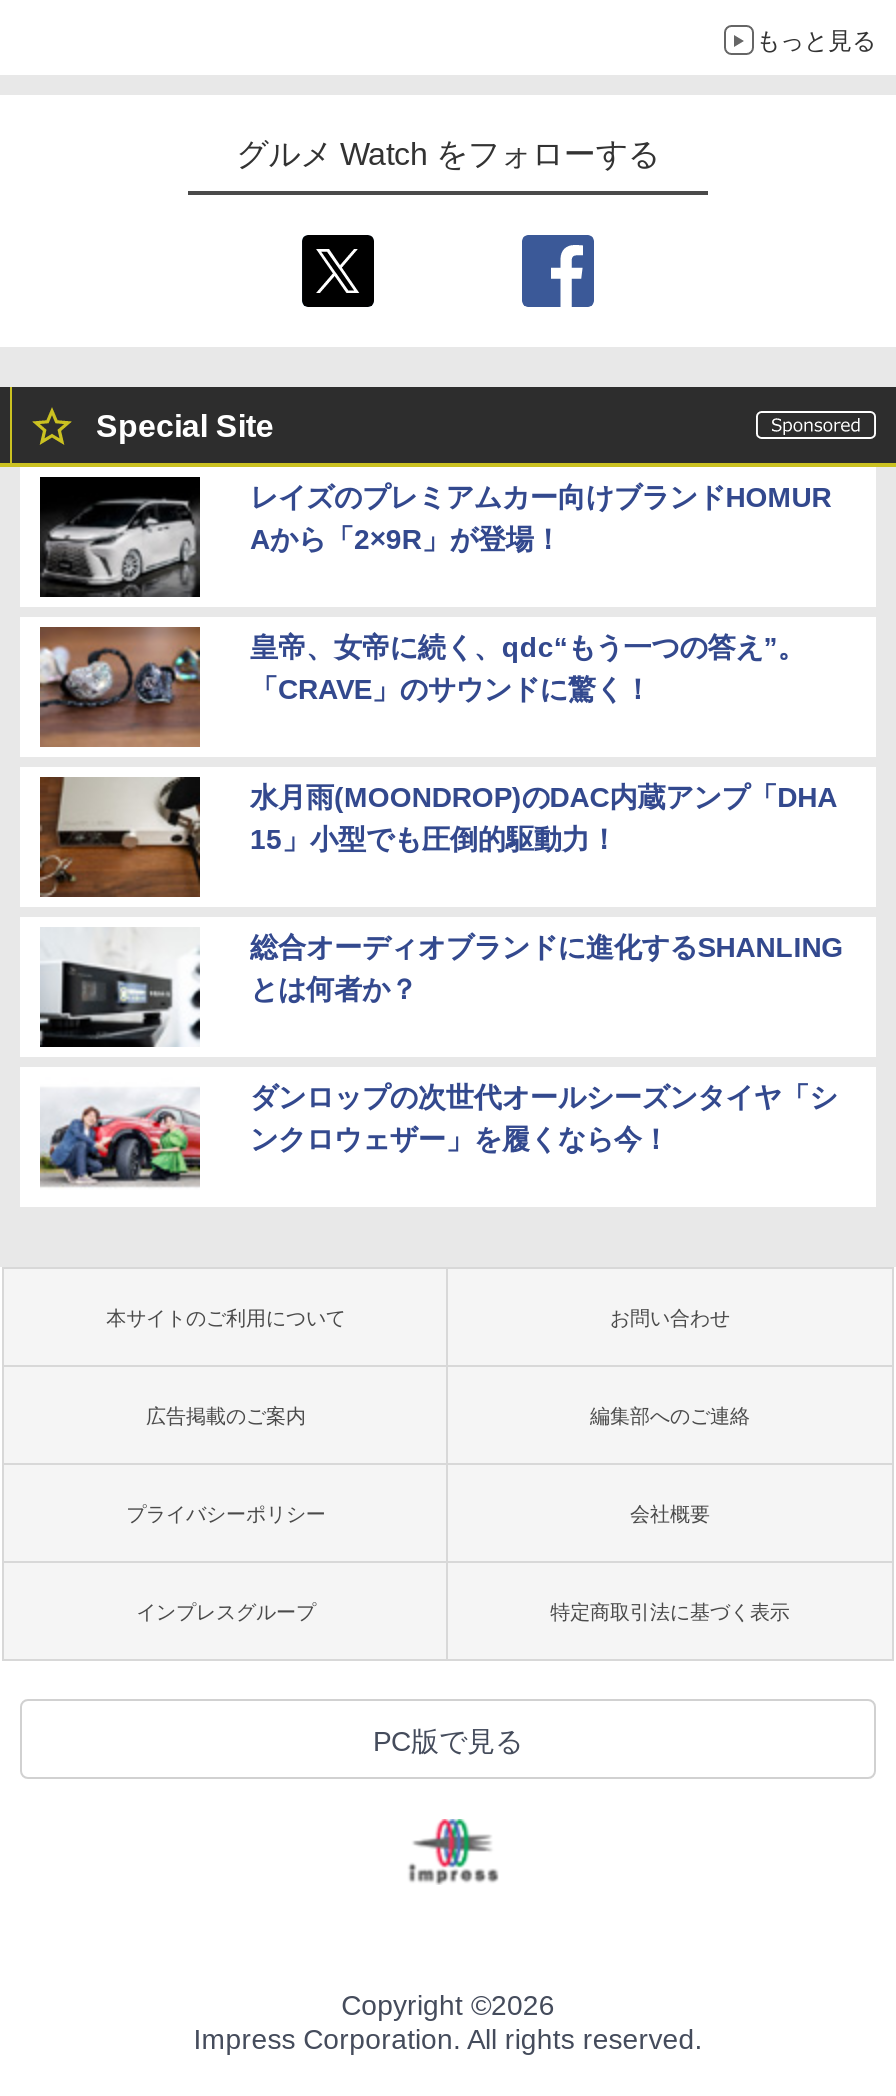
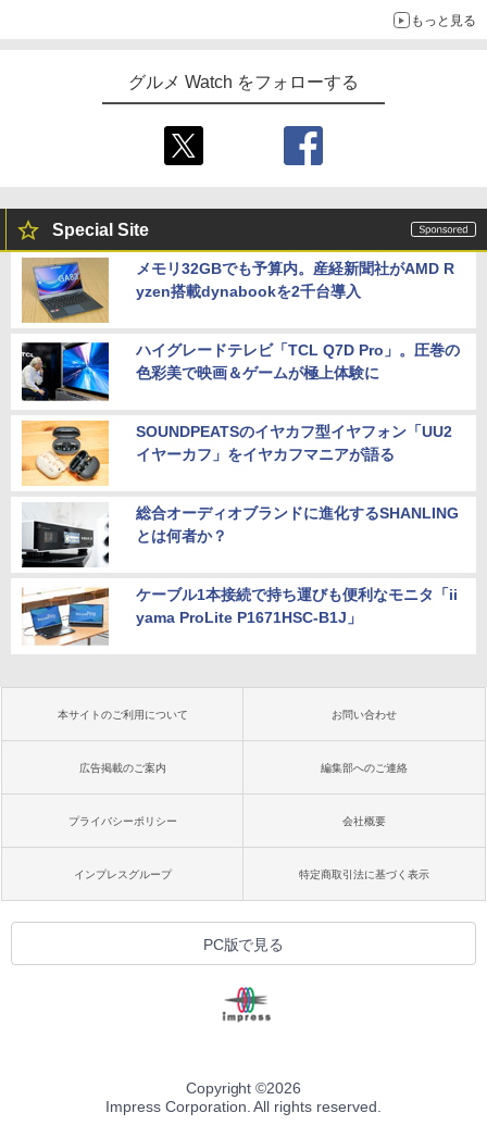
[38,475,831,599] [image] | レイズのプレミアムカー向けブランドHOMUR | Aから「2×9R」が登場！ -> [21,257,454,324] [image] | メモリ32GBでも予算内。産経新聞社がAMD R | yzen搭載dynabookを2千台導入
[38,625,805,749] [image] | 皇帝、女帝に続く、qdc“もう一つの答え”。 | 「CRAVE」のサウンドに驚く！ -> [21,339,459,404] [image] | ハイグレードテレビ「TCL Q7D Pro」。圧巻の | 色彩美で映画＆ゲームが極上体験に
[38,775,837,899] [image] | 水月雨(MOONDROP)のDAC内蔵アンプ「DHA | 15」小型でも圧倒的駆動力！ -> [21,420,452,486] [image] | SOUNDPEATSのイヤカフ型イヤフォン「UU2 | イヤーカフ」をイヤカフマニアが語る
[38,1082,837,1189] [image] | ダンロップの次世代オールシーズンタイヤ「シ | ンクロウェザー」を履くなら今！ -> [21,586,457,647] [image] | ケーブル1本接続で持ち運びも便利なモニタ「ii | yama ProLite P1671HSC-B1J」

